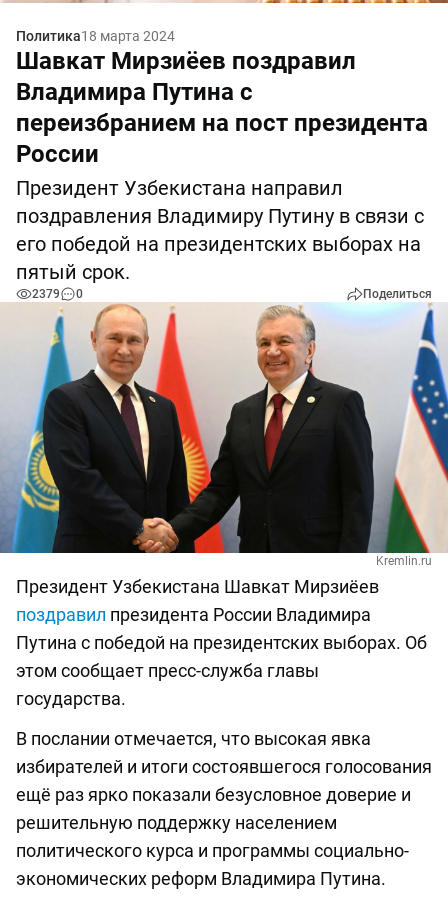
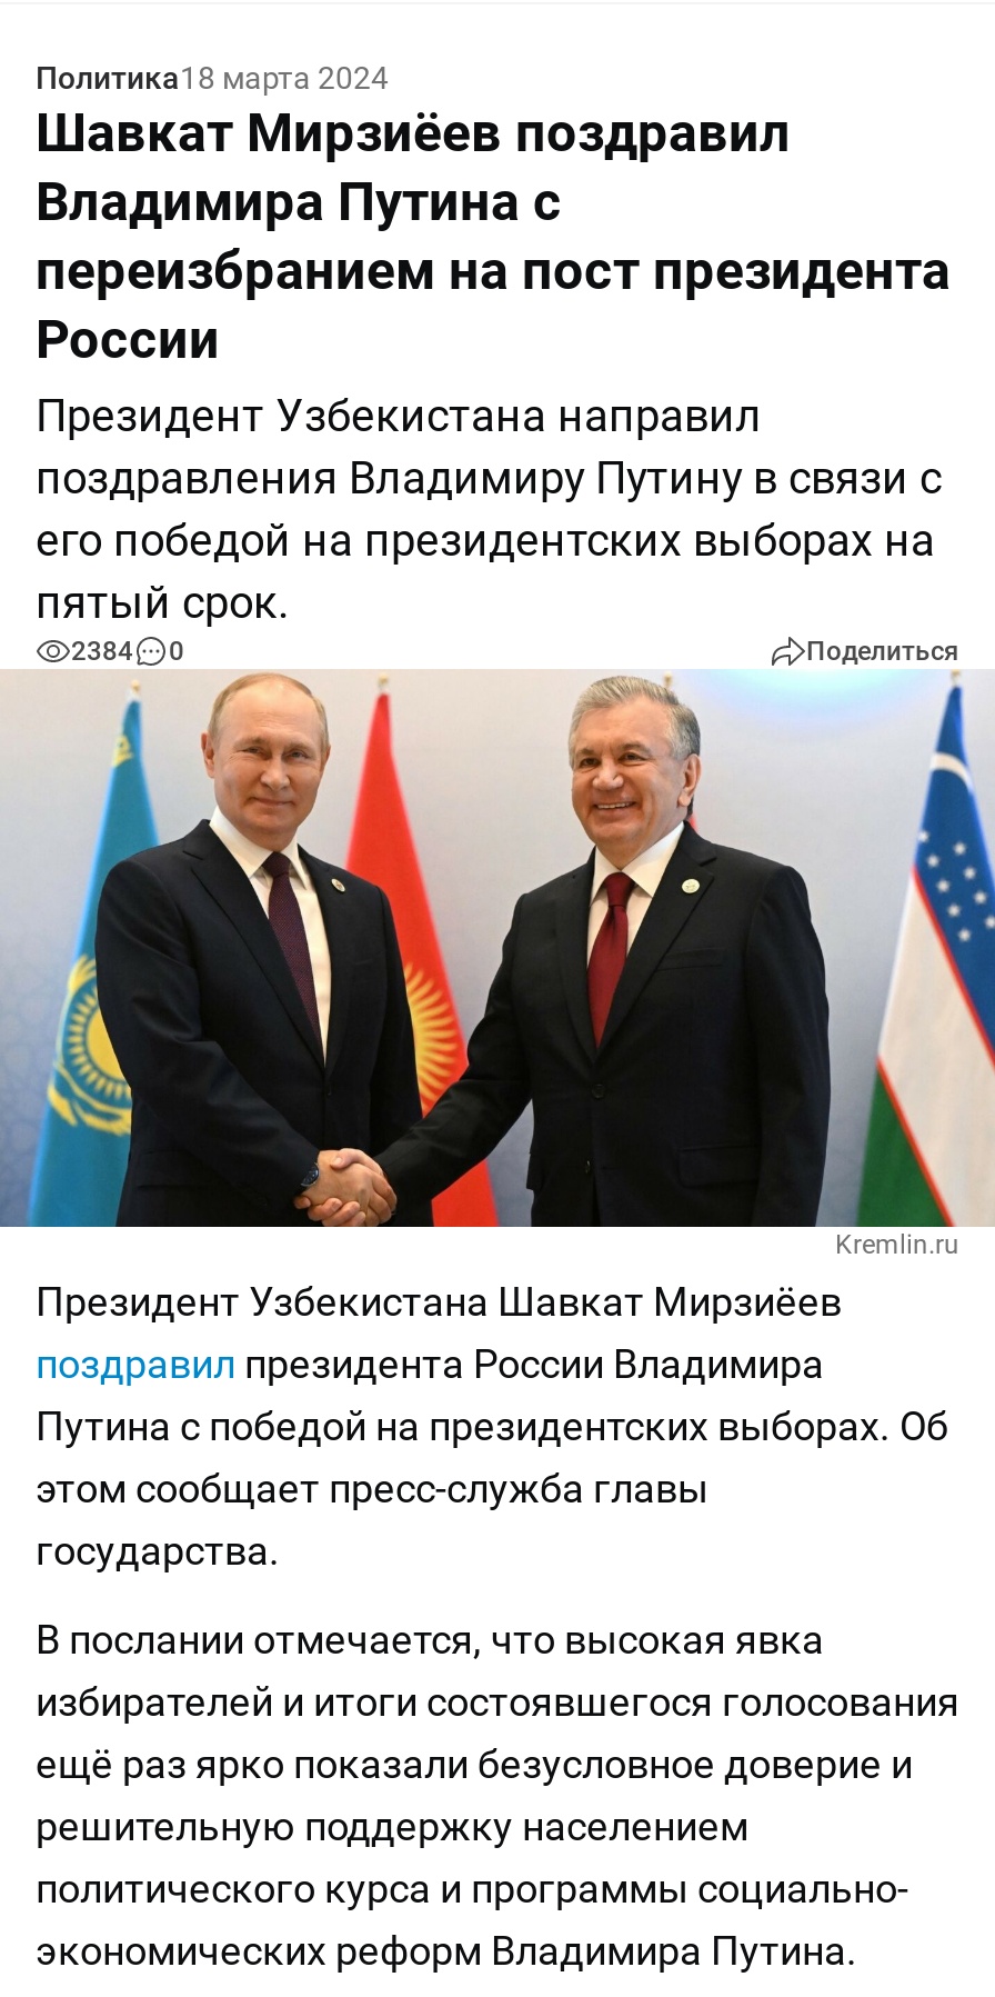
[32,287,83,301] 2379 0 -> [71,636,184,667] 2384 0

